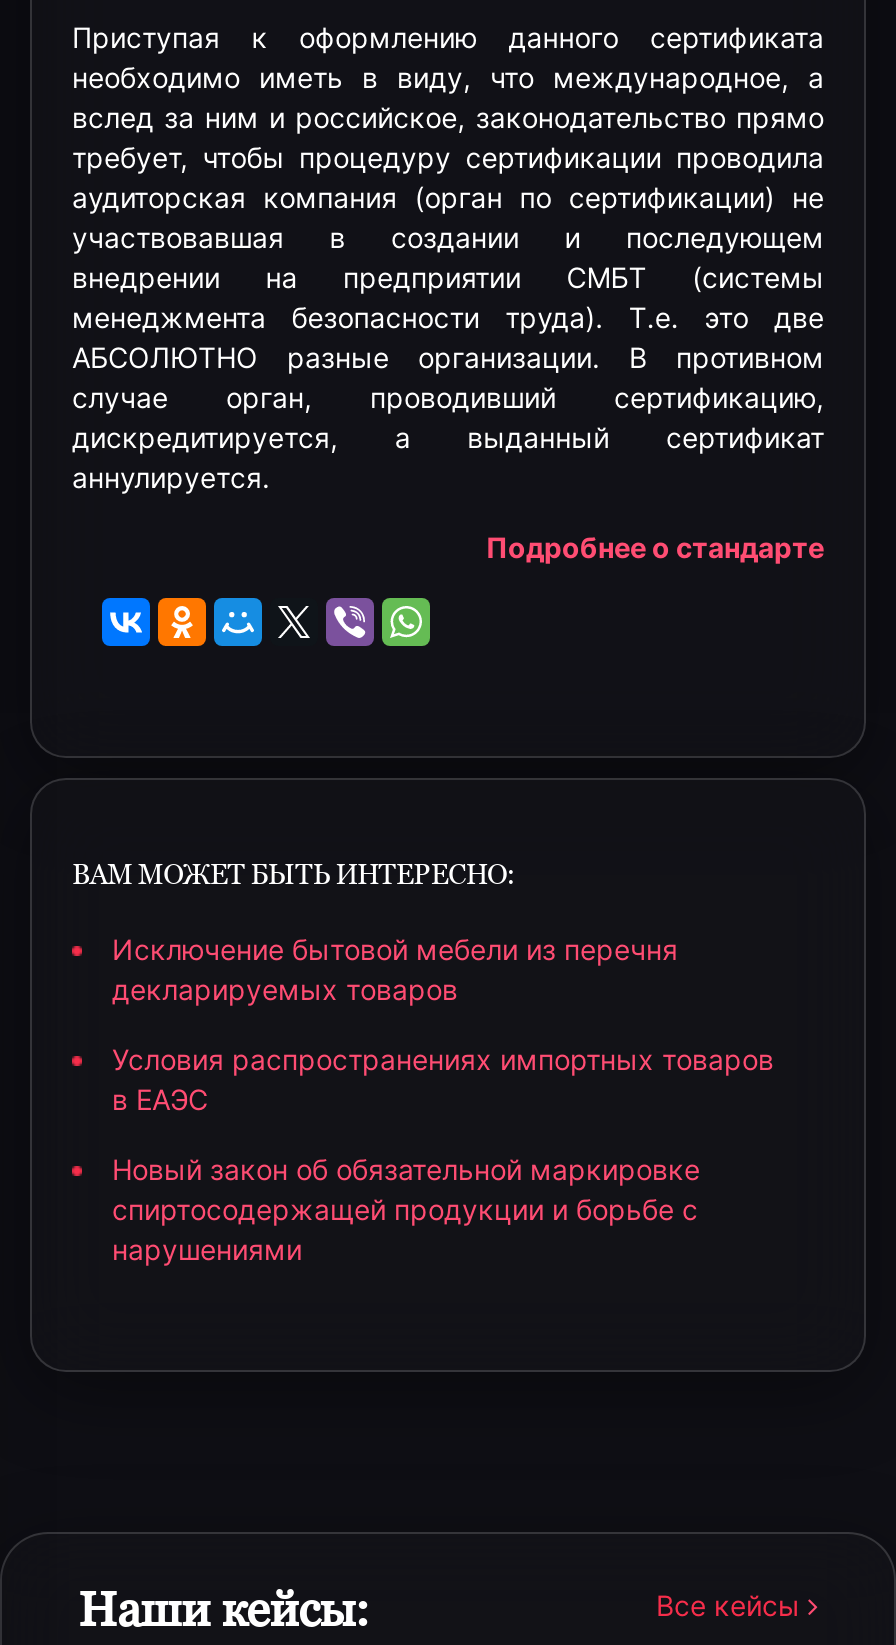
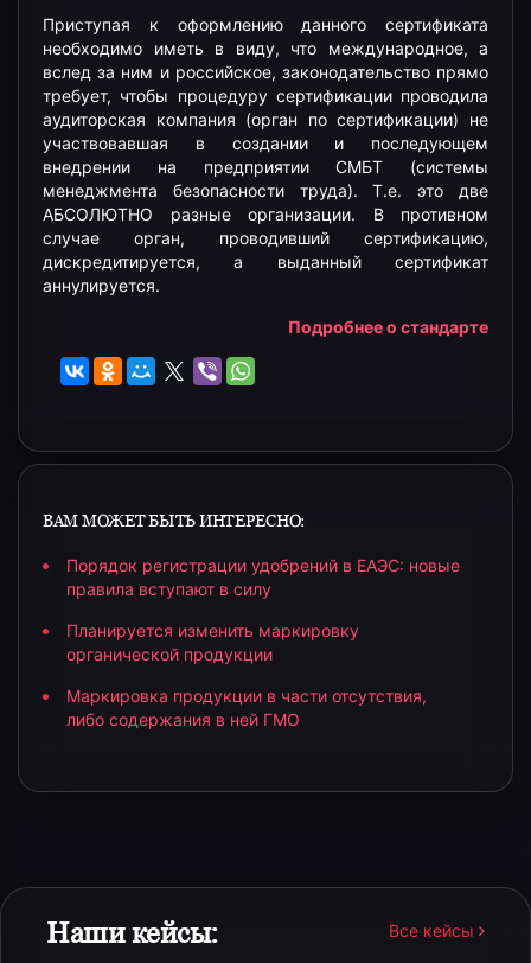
[112,932,678,1006] Исключение бытовой мебели из перечня | декларируемых товаров -> [66,555,460,599] Порядок регистрации удобрений в ЕАЭС: новые | правила вступают в силу
[112,1042,774,1116] Условия распространениях импортных товаров | в ЕАЭС -> [66,620,359,664] Планируется изменить маркировку | органической продукции
[112,1152,700,1266] Новый закон об обязательной маркировке | спиртосодержащей продукции и борьбе с | нарушениями -> [66,685,427,729] Маркировка продукции в части отсутствия, | либо содержания в ней ГМО

